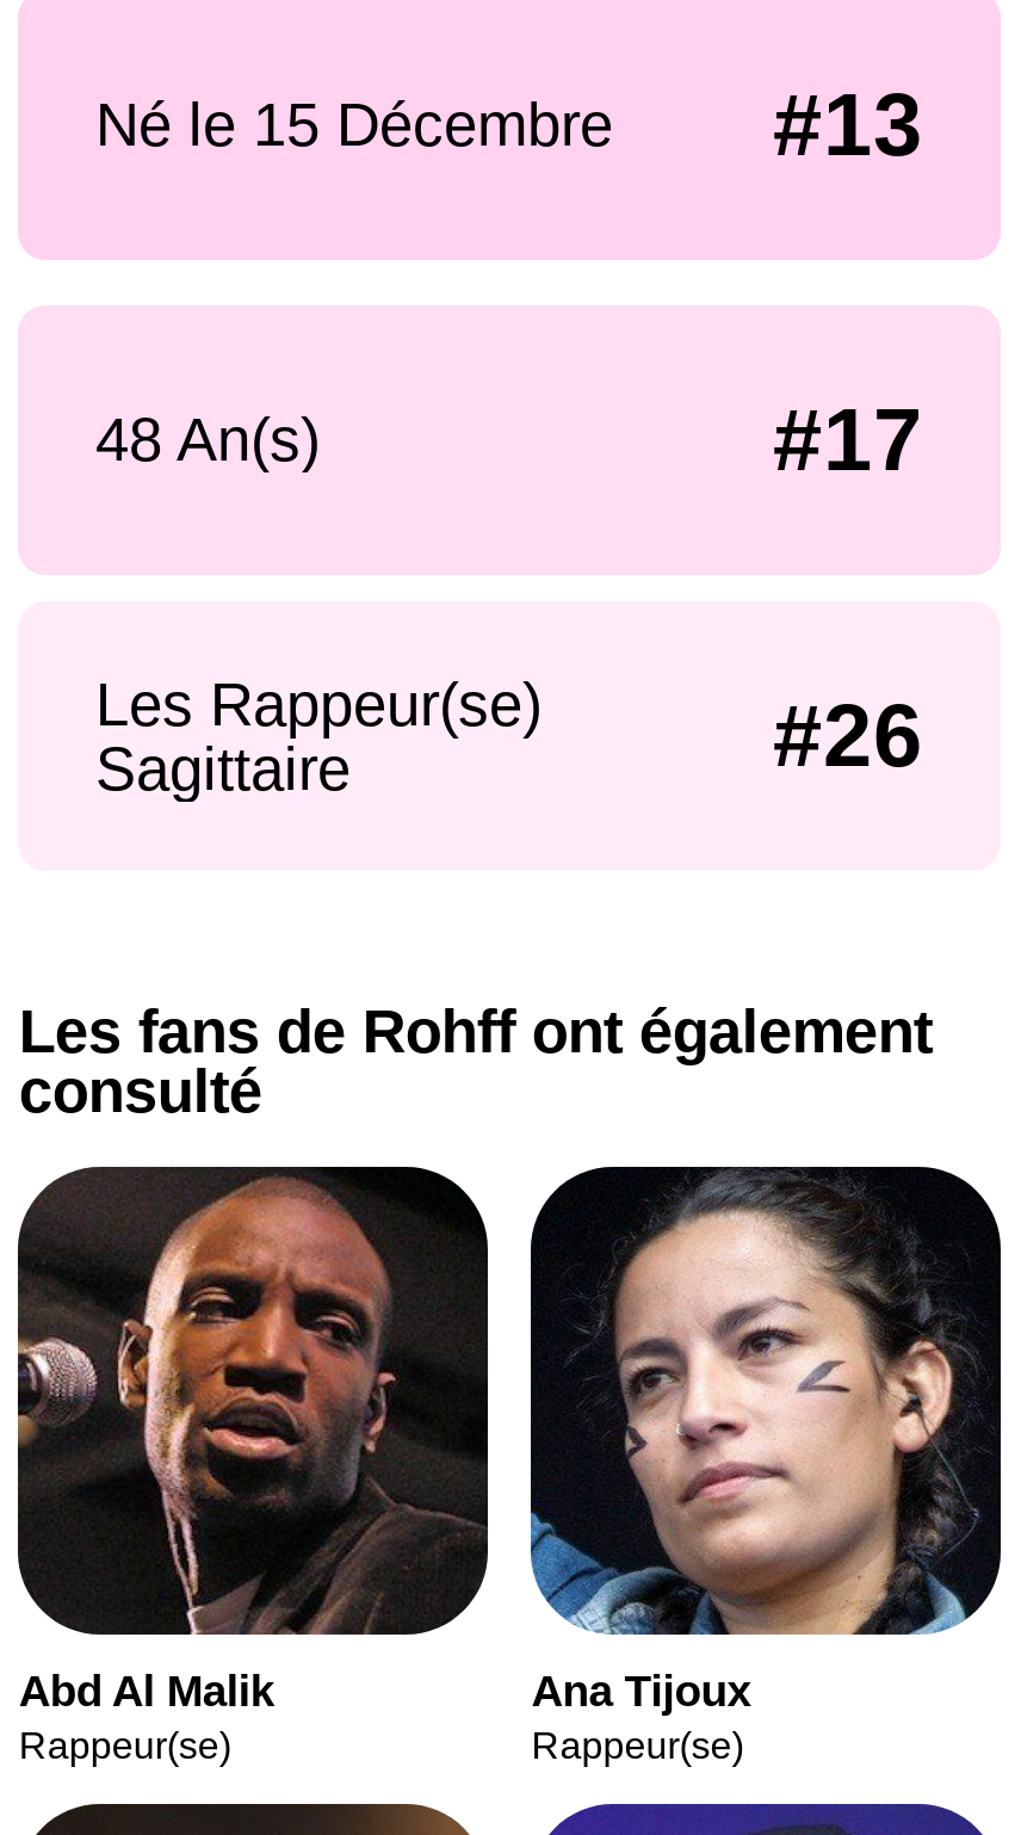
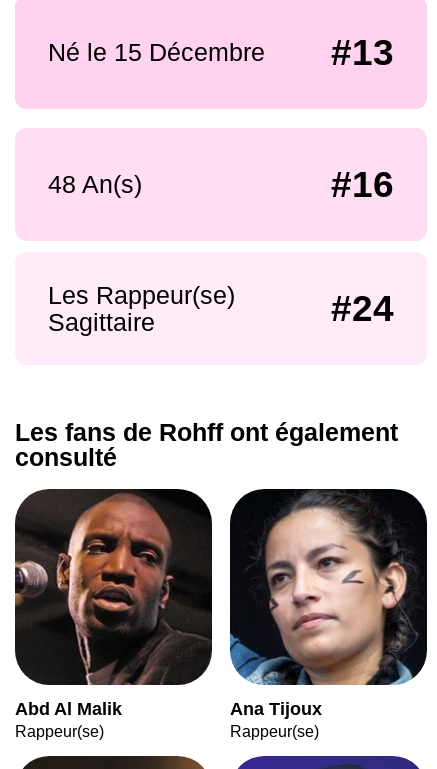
[773,391,923,489] #17 -> [331,164,394,205] #16
[773,688,923,786] #26 -> [331,288,394,329] #24

